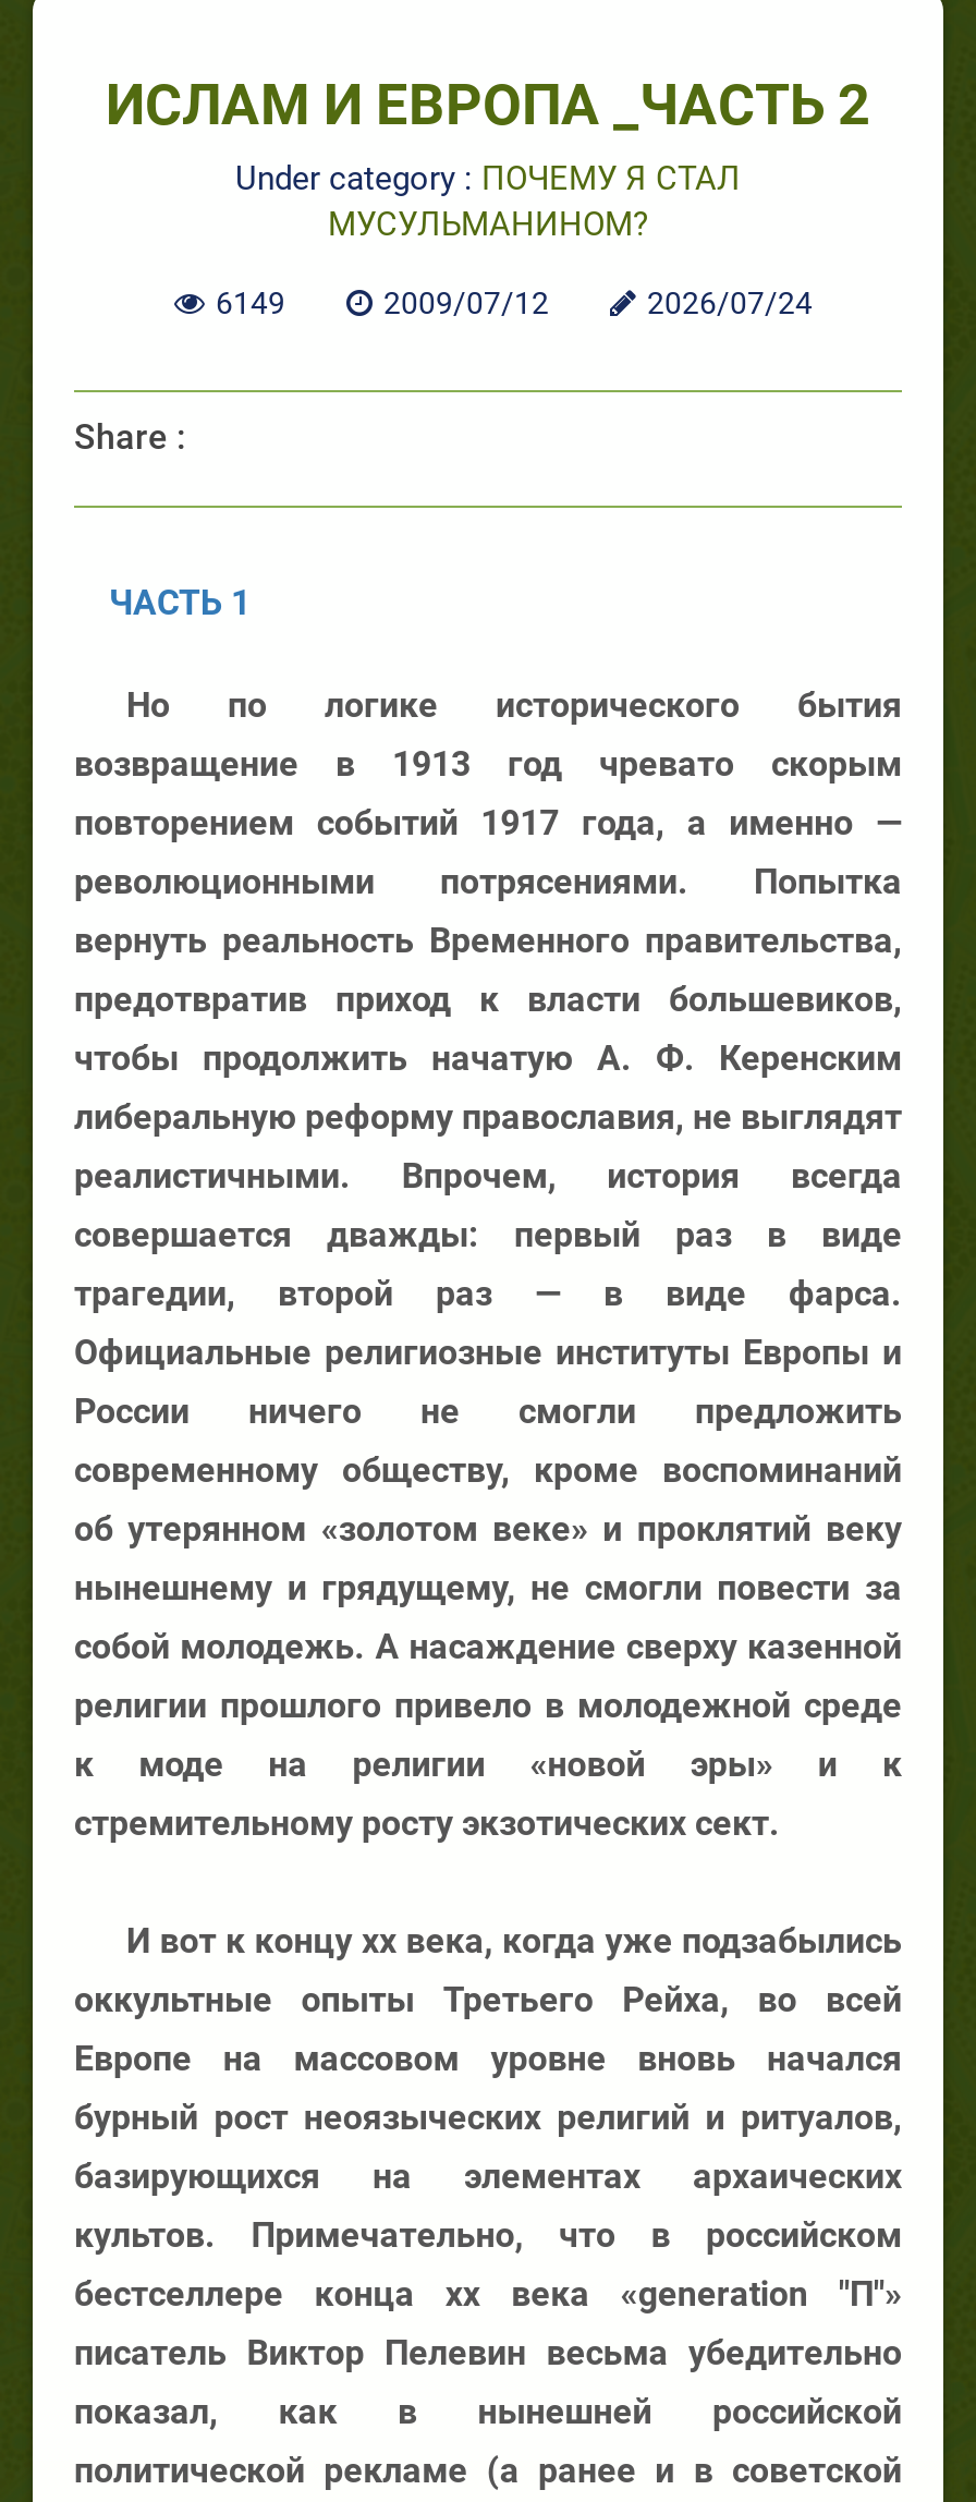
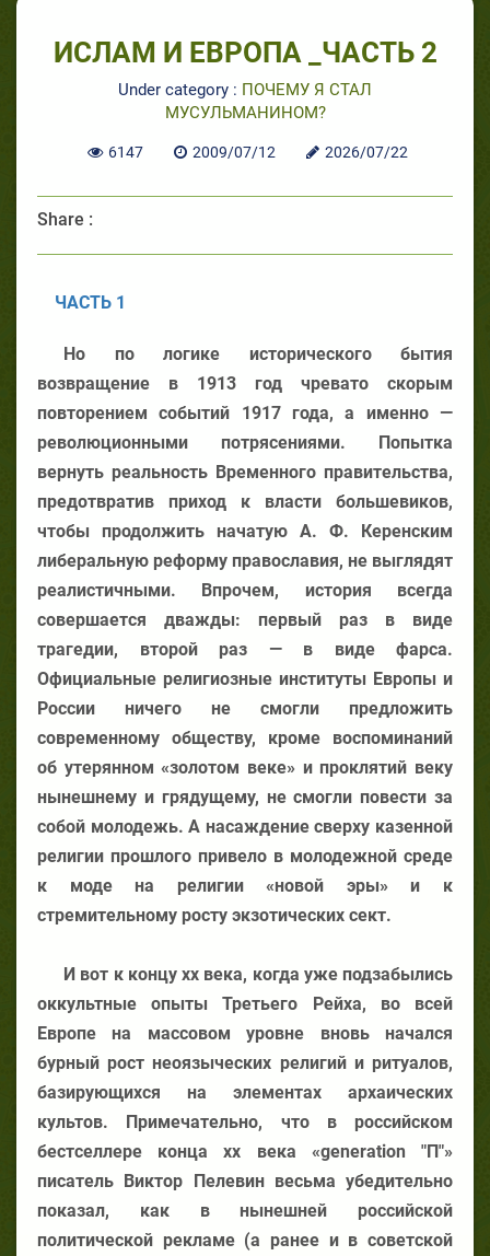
[216,285,285,320] 6149 -> [108,143,143,161] 6147
[647,285,813,320] 2026/07/24 -> [325,143,408,161] 2026/07/22

